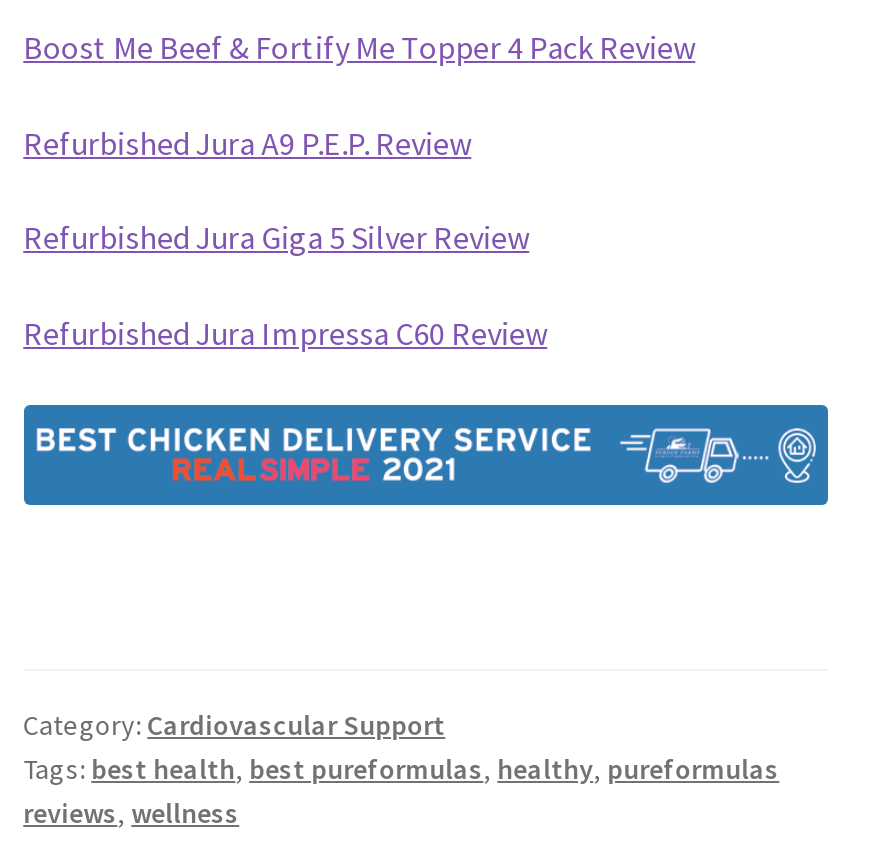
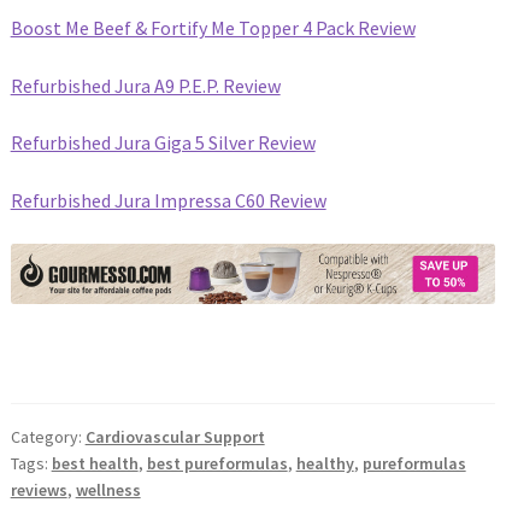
[22,403,830,507] [image] -> [11,244,495,305] [image]

